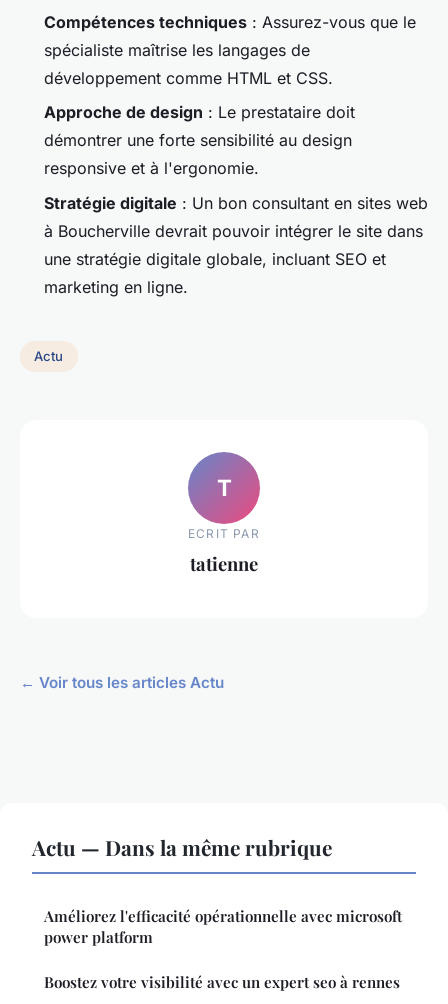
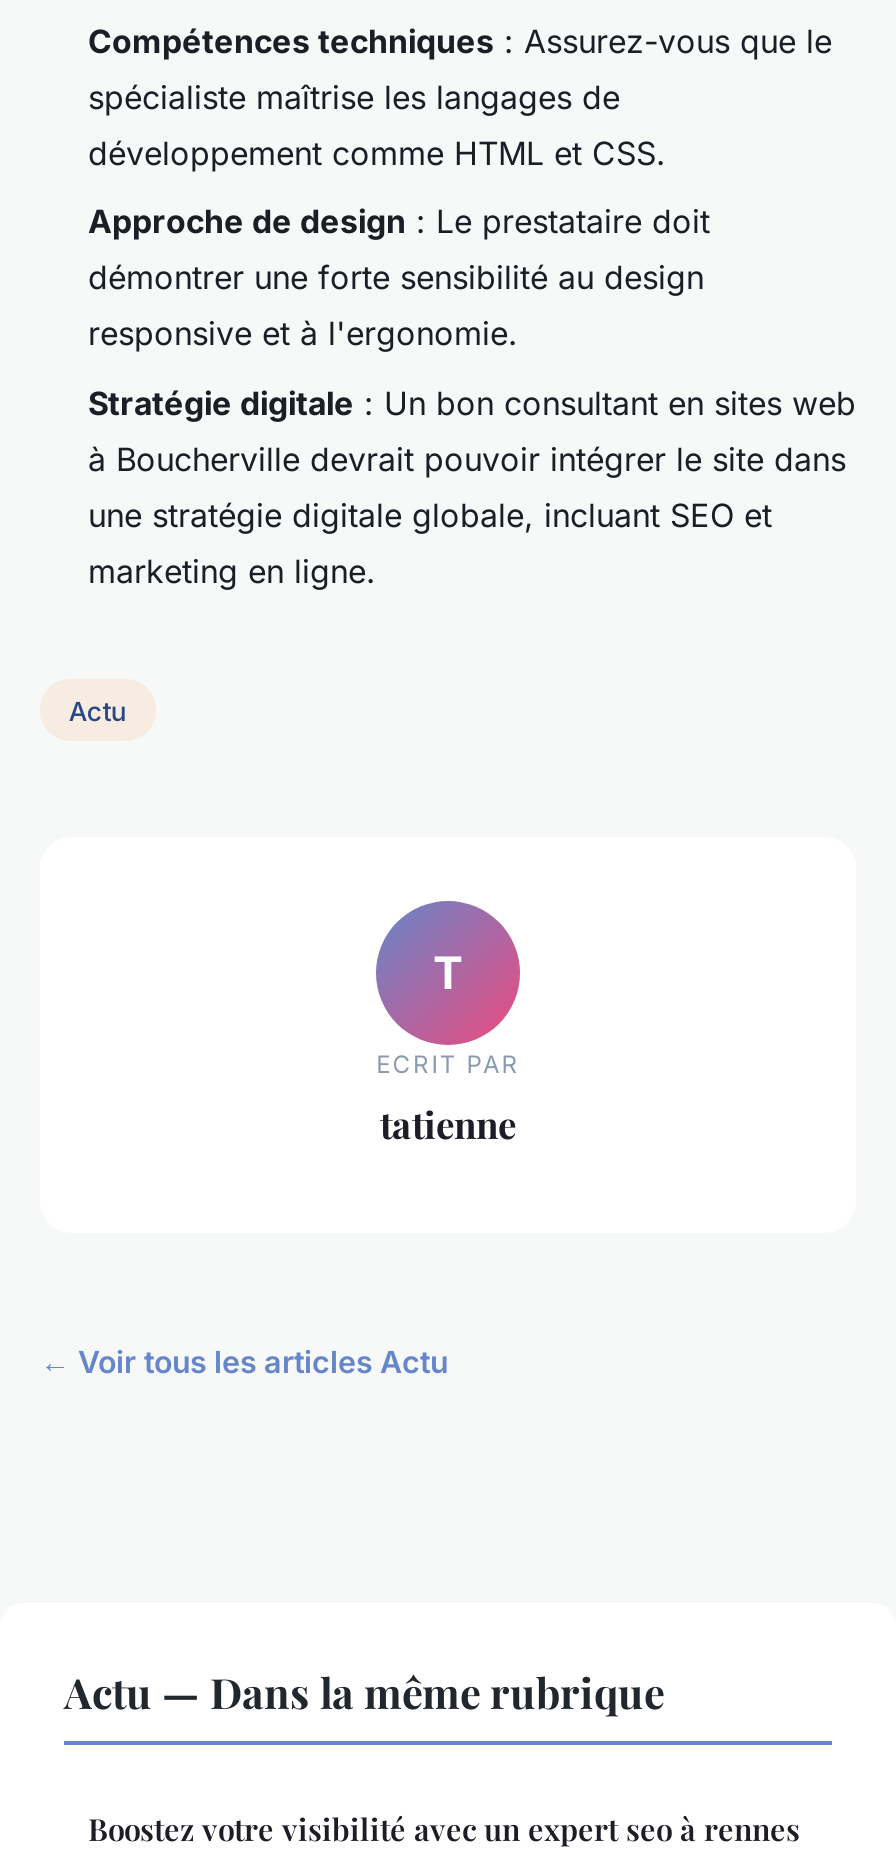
[44,906,402,947] Améliorez l'efficacité opérationnelle avec microsoft | power platform -> none

